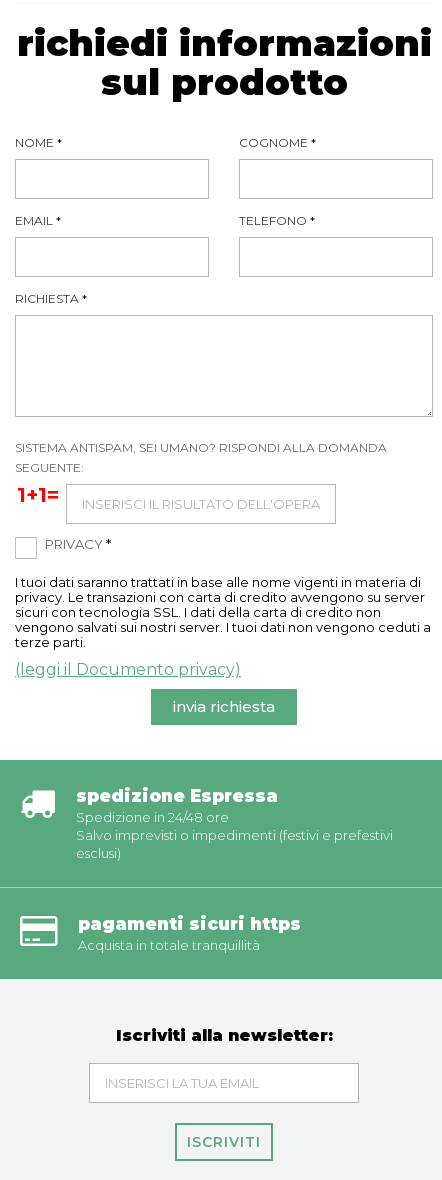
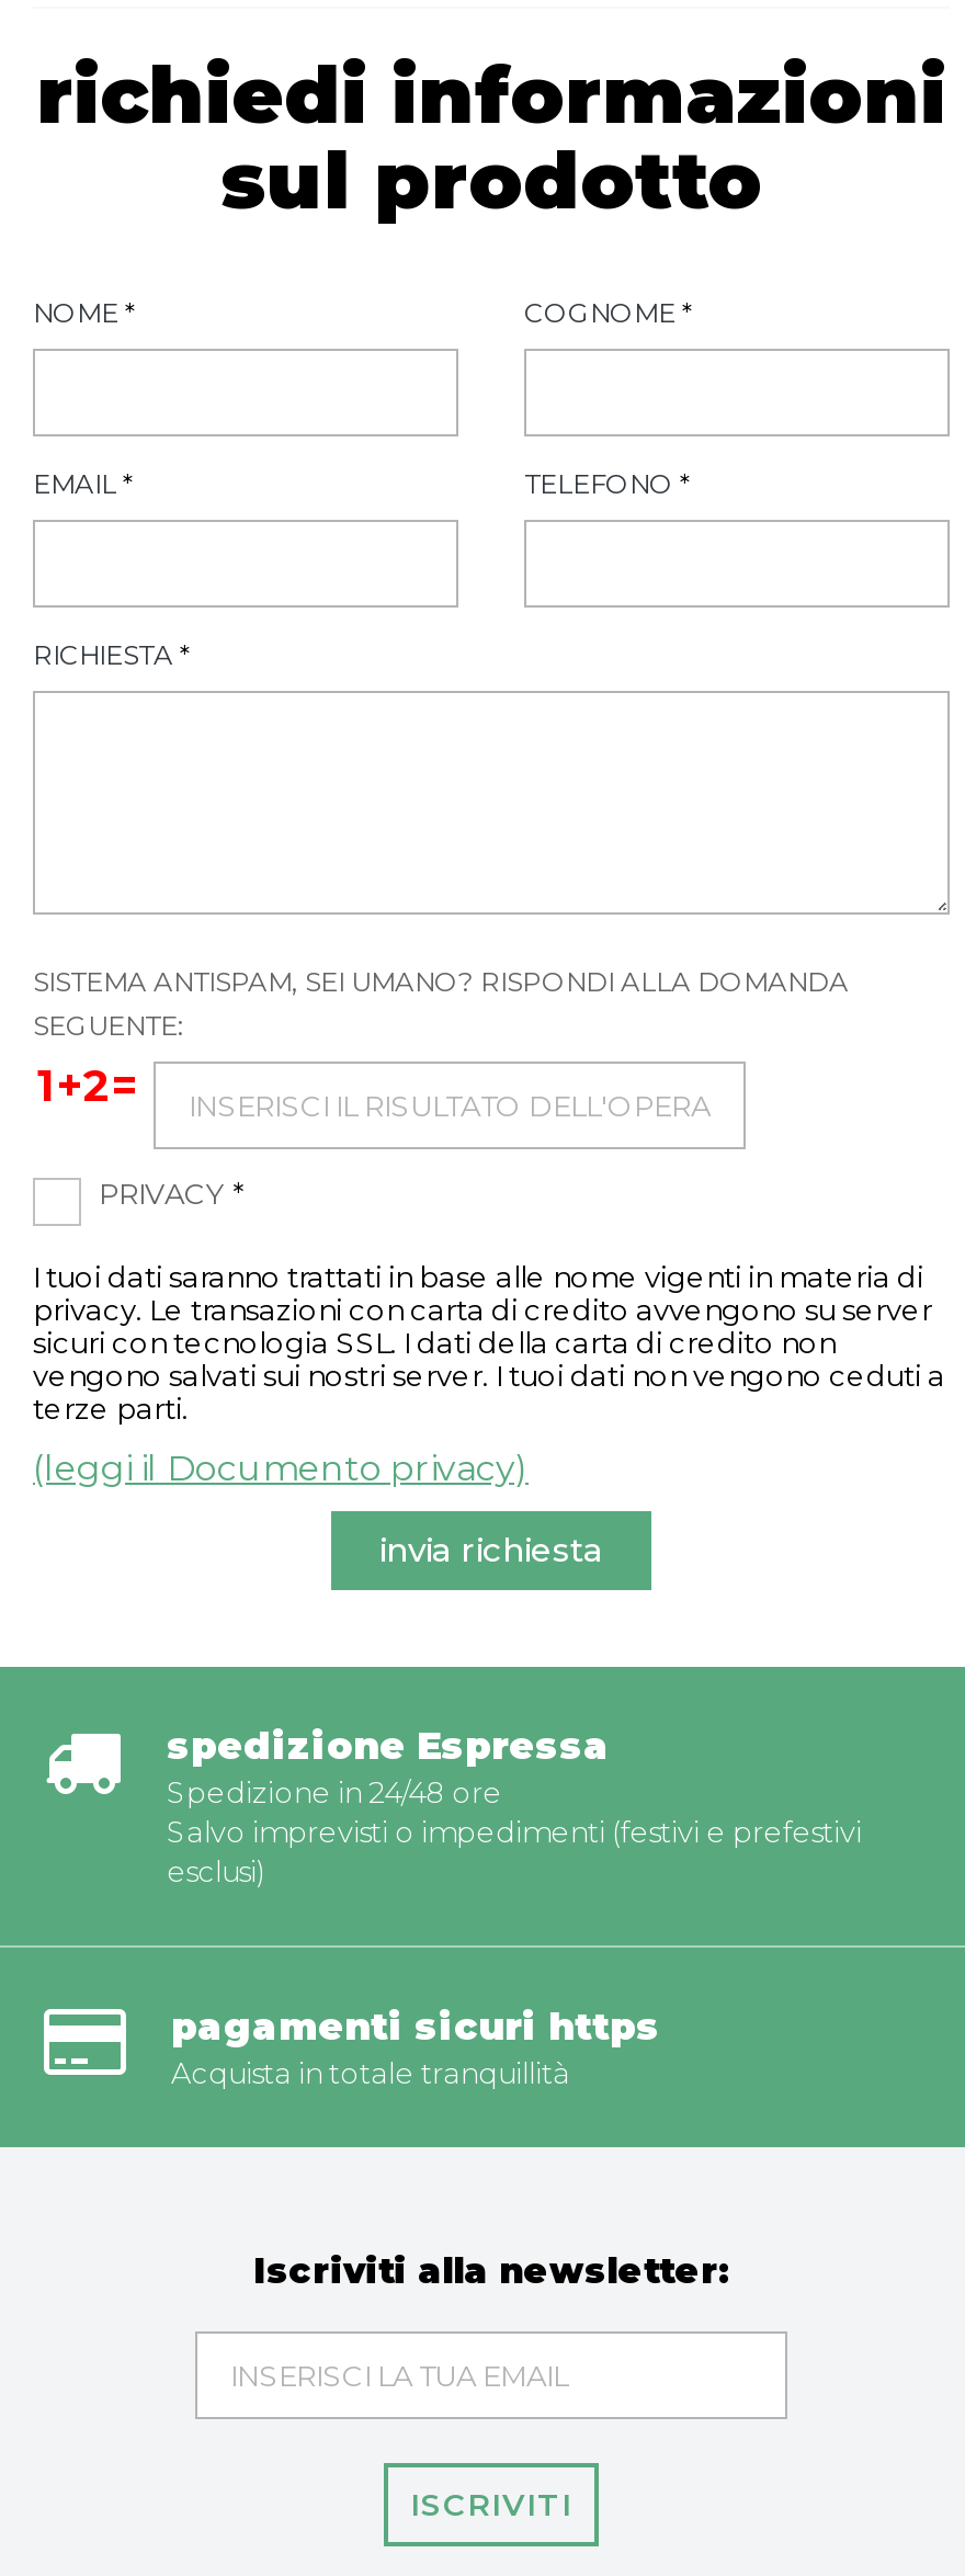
[17,483,59,507] 1+1= -> [37,1060,138,1112] 1+2=

